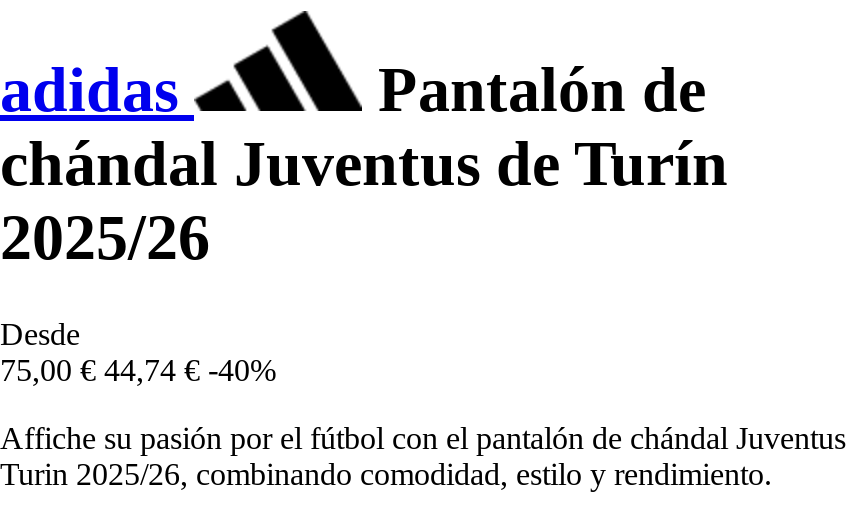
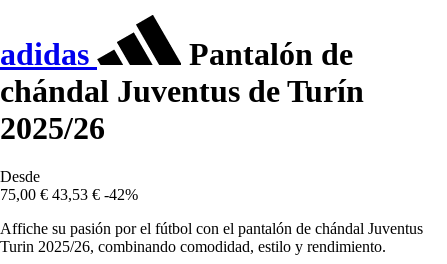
[0,354,276,388] 75,00 € 44,74 € -40% -> [0,186,138,203] 75,00 € 43,53 € -42%

